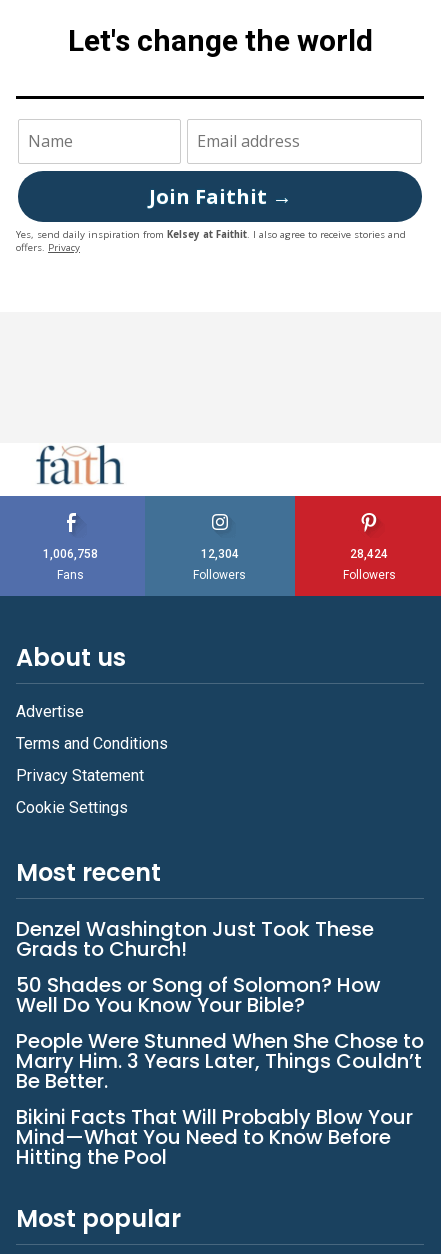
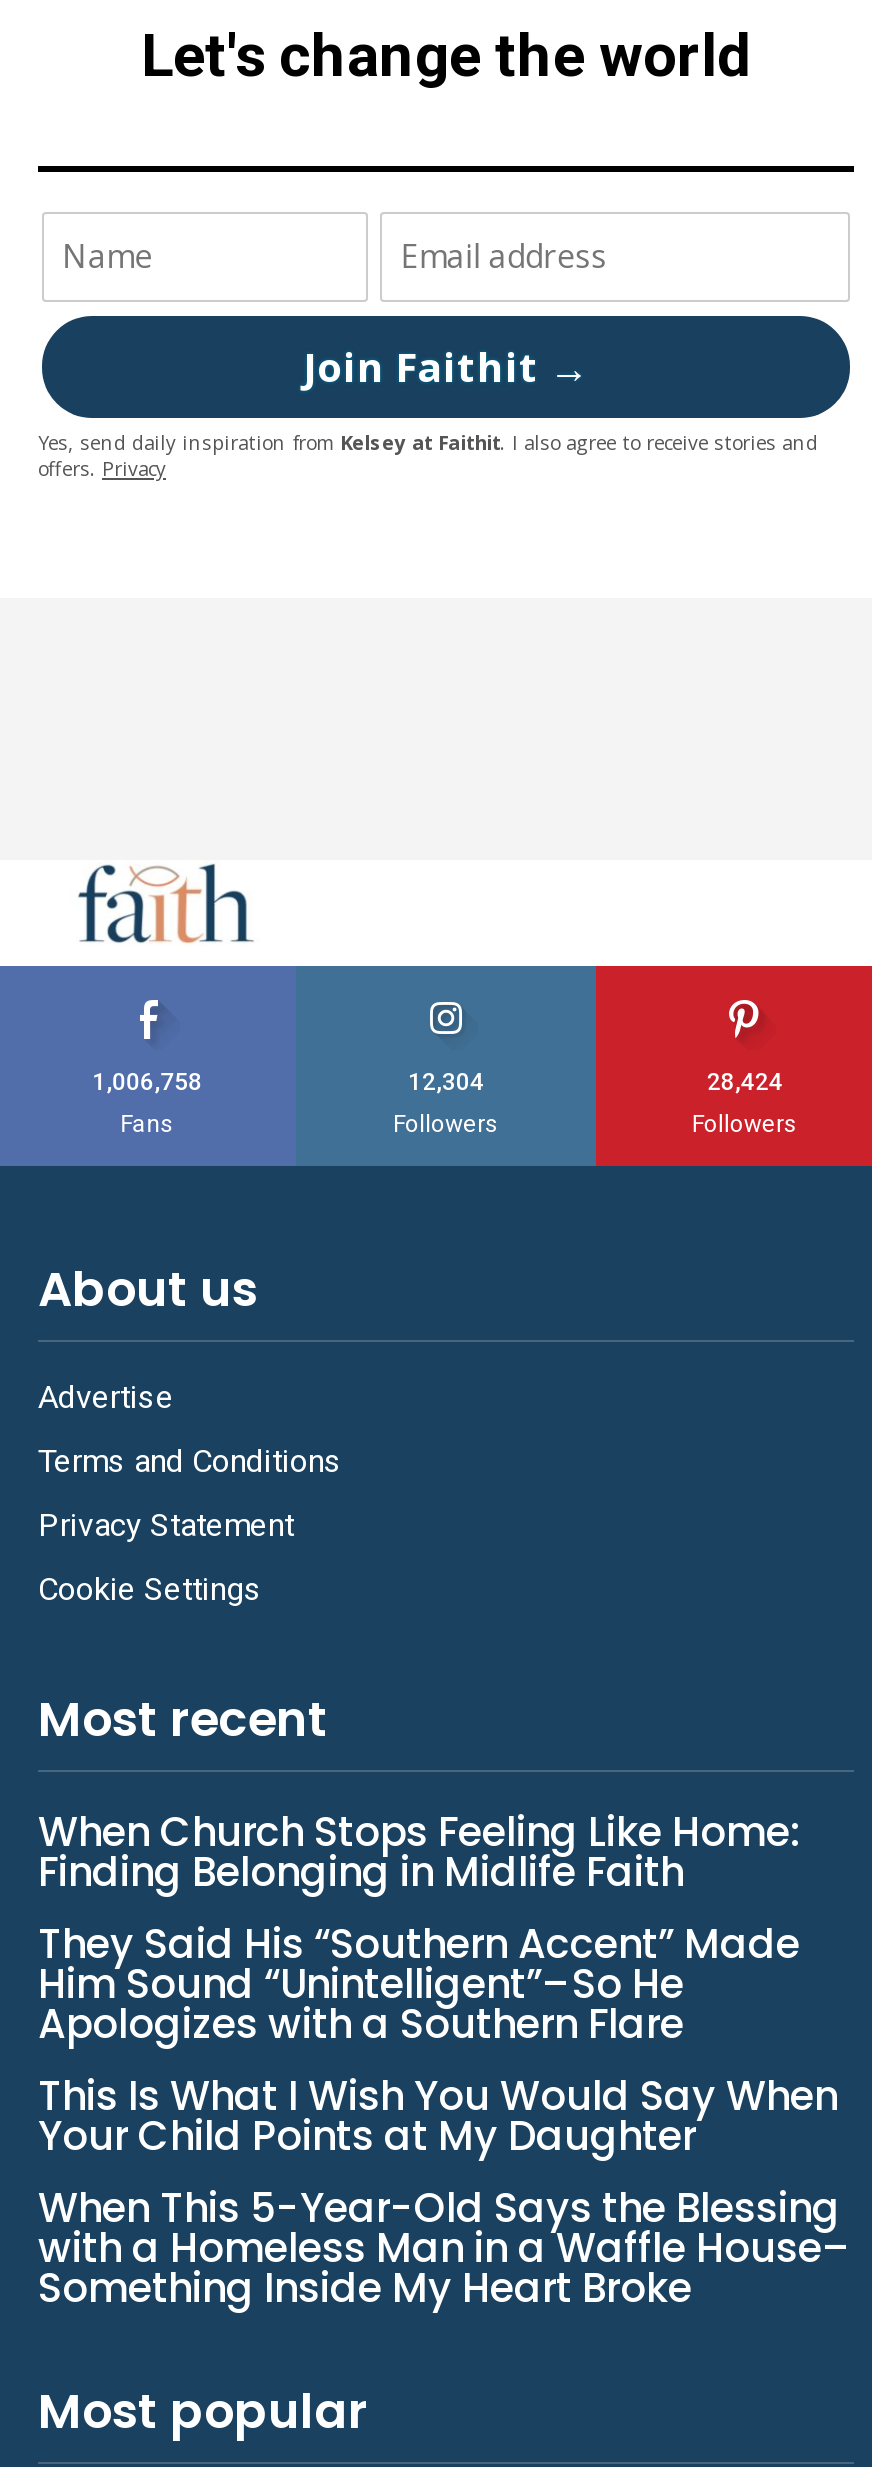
[16,915,424,1171] Denzel Washington Just Took These | Grads to Church! | 50 Shades or Song of Solomon? How | Well Do You Know Your Bible? | People Were Stunned When She Chose to | Marry Him. 3 Years Later, Things Couldn’t | Be Better. | Bikini Facts That Will Probably Blow Your | Mind—What You Need to Know Before | Hitting the Pool -> [38,1804,852,2316] When Church Stops Feeling Like Home: | Finding Belonging in Midlife Faith | They Said His “Southern Accent” Made | Him Sound “Unintelligent”–So He | Apologizes with a Southern Flare | This Is What I Wish You Would Say When | Your Child Points at My Daughter | When This 5-Year-Old Says the Blessing | with a Homeless Man in a Waffle House– | Something Inside My Heart Broke

